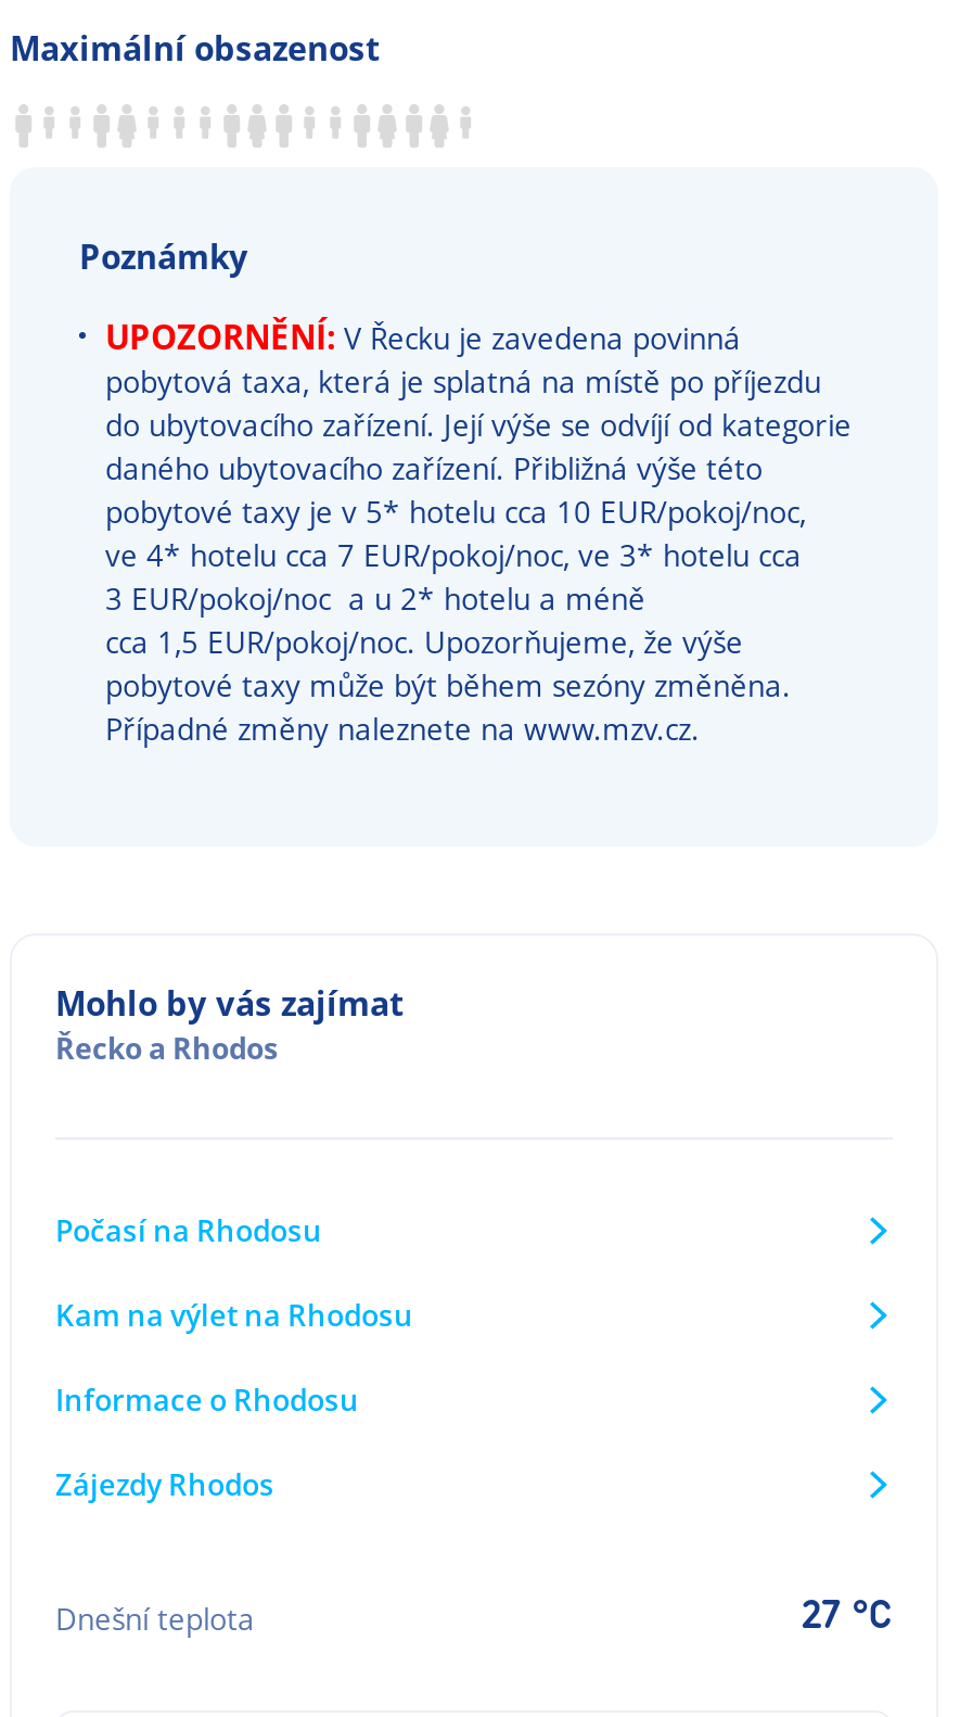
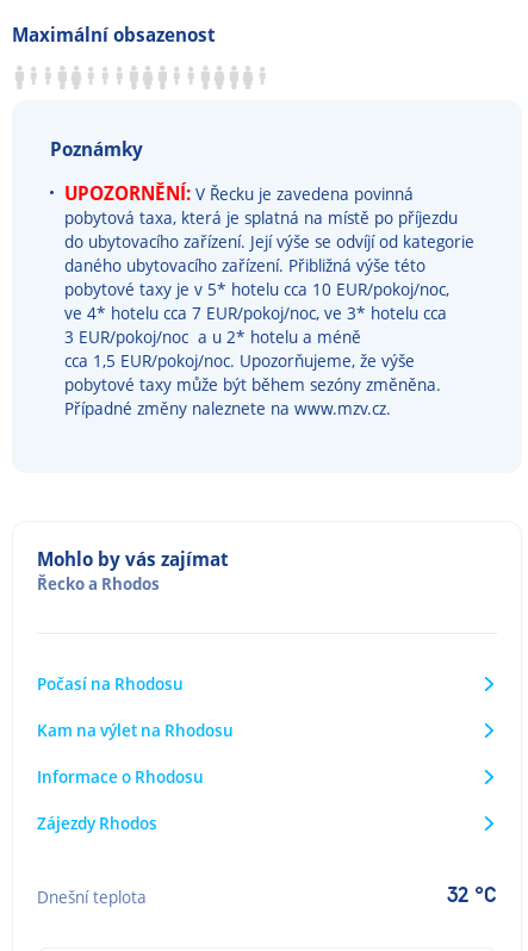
[802,1594,893,1640] 27 °C -> [447,884,497,909] 32 °C

